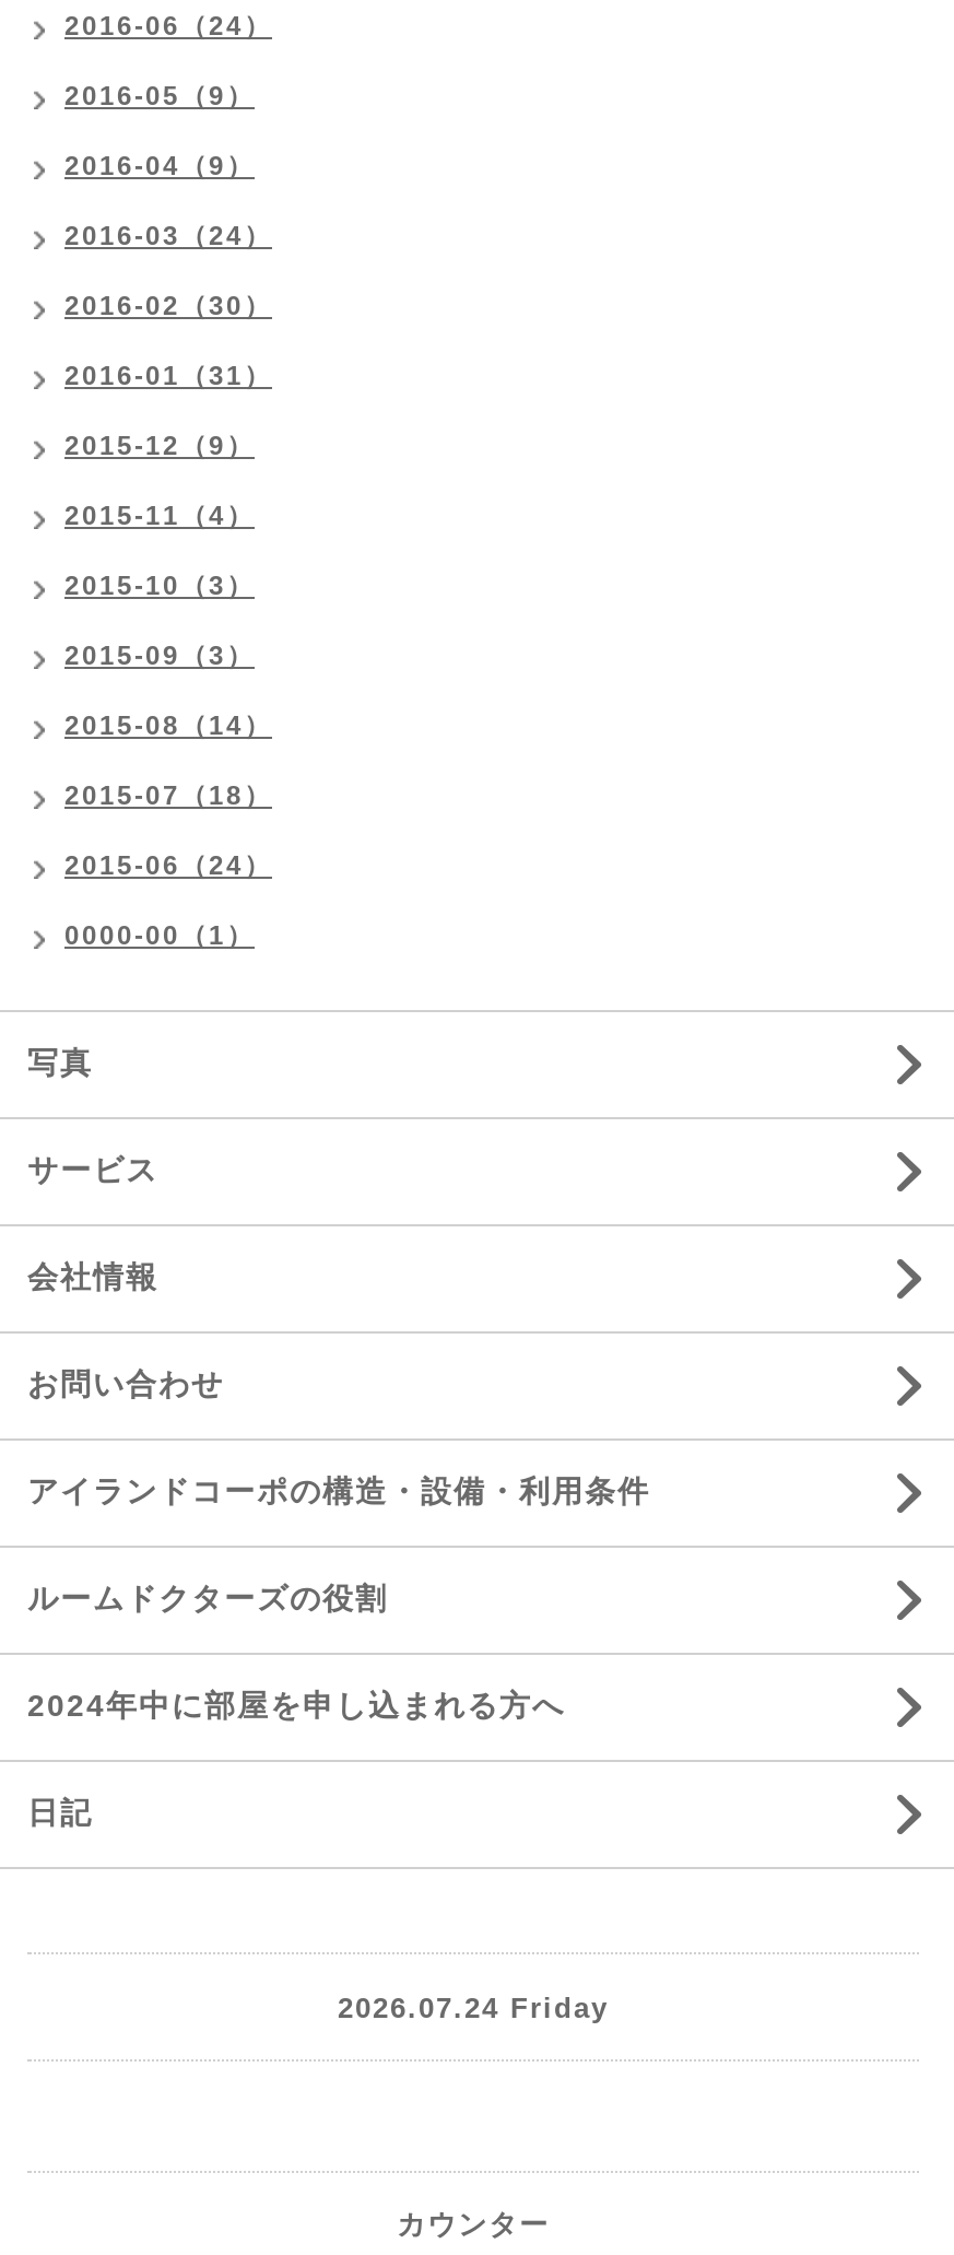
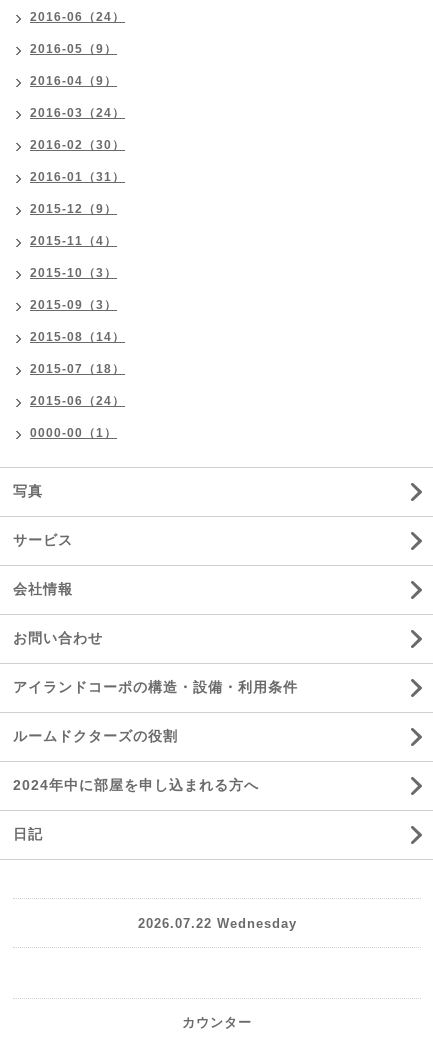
[338,1990,609,2023] 2026.07.24 Friday -> [137,915,296,930] 2026.07.22 Wednesday

